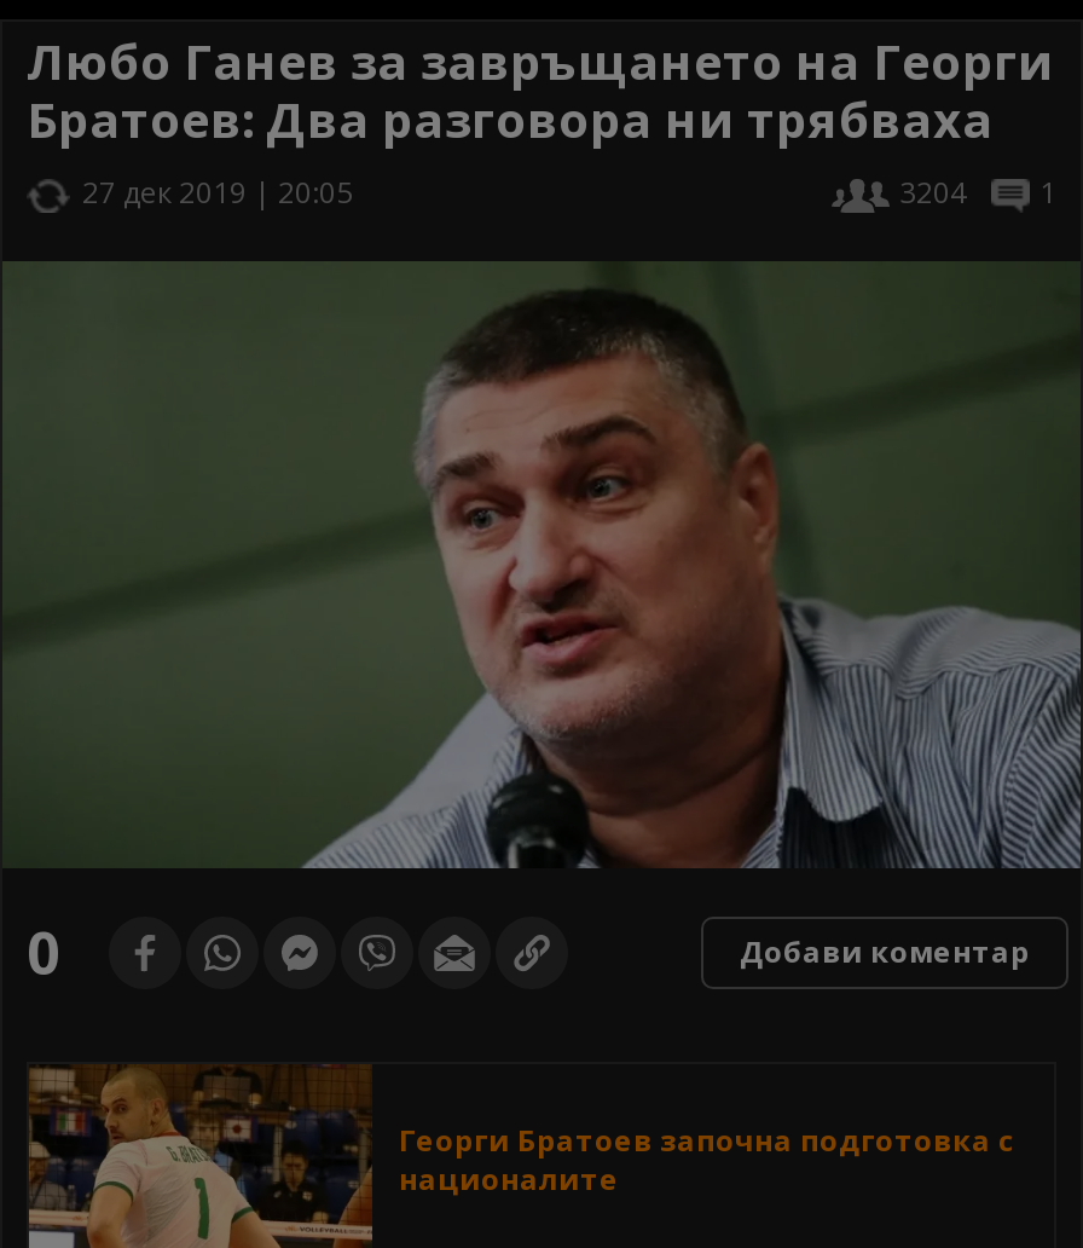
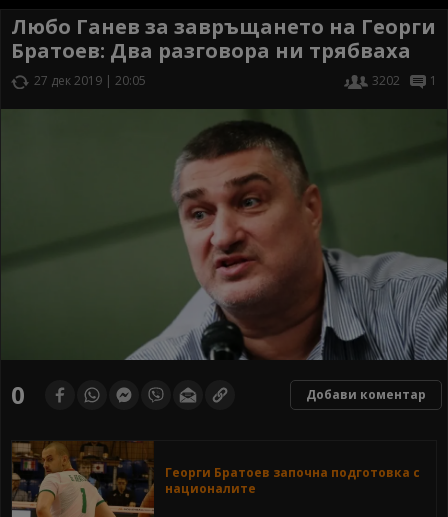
[899,172,1056,213] 3204 1 -> [372,72,437,89] 3202 1

